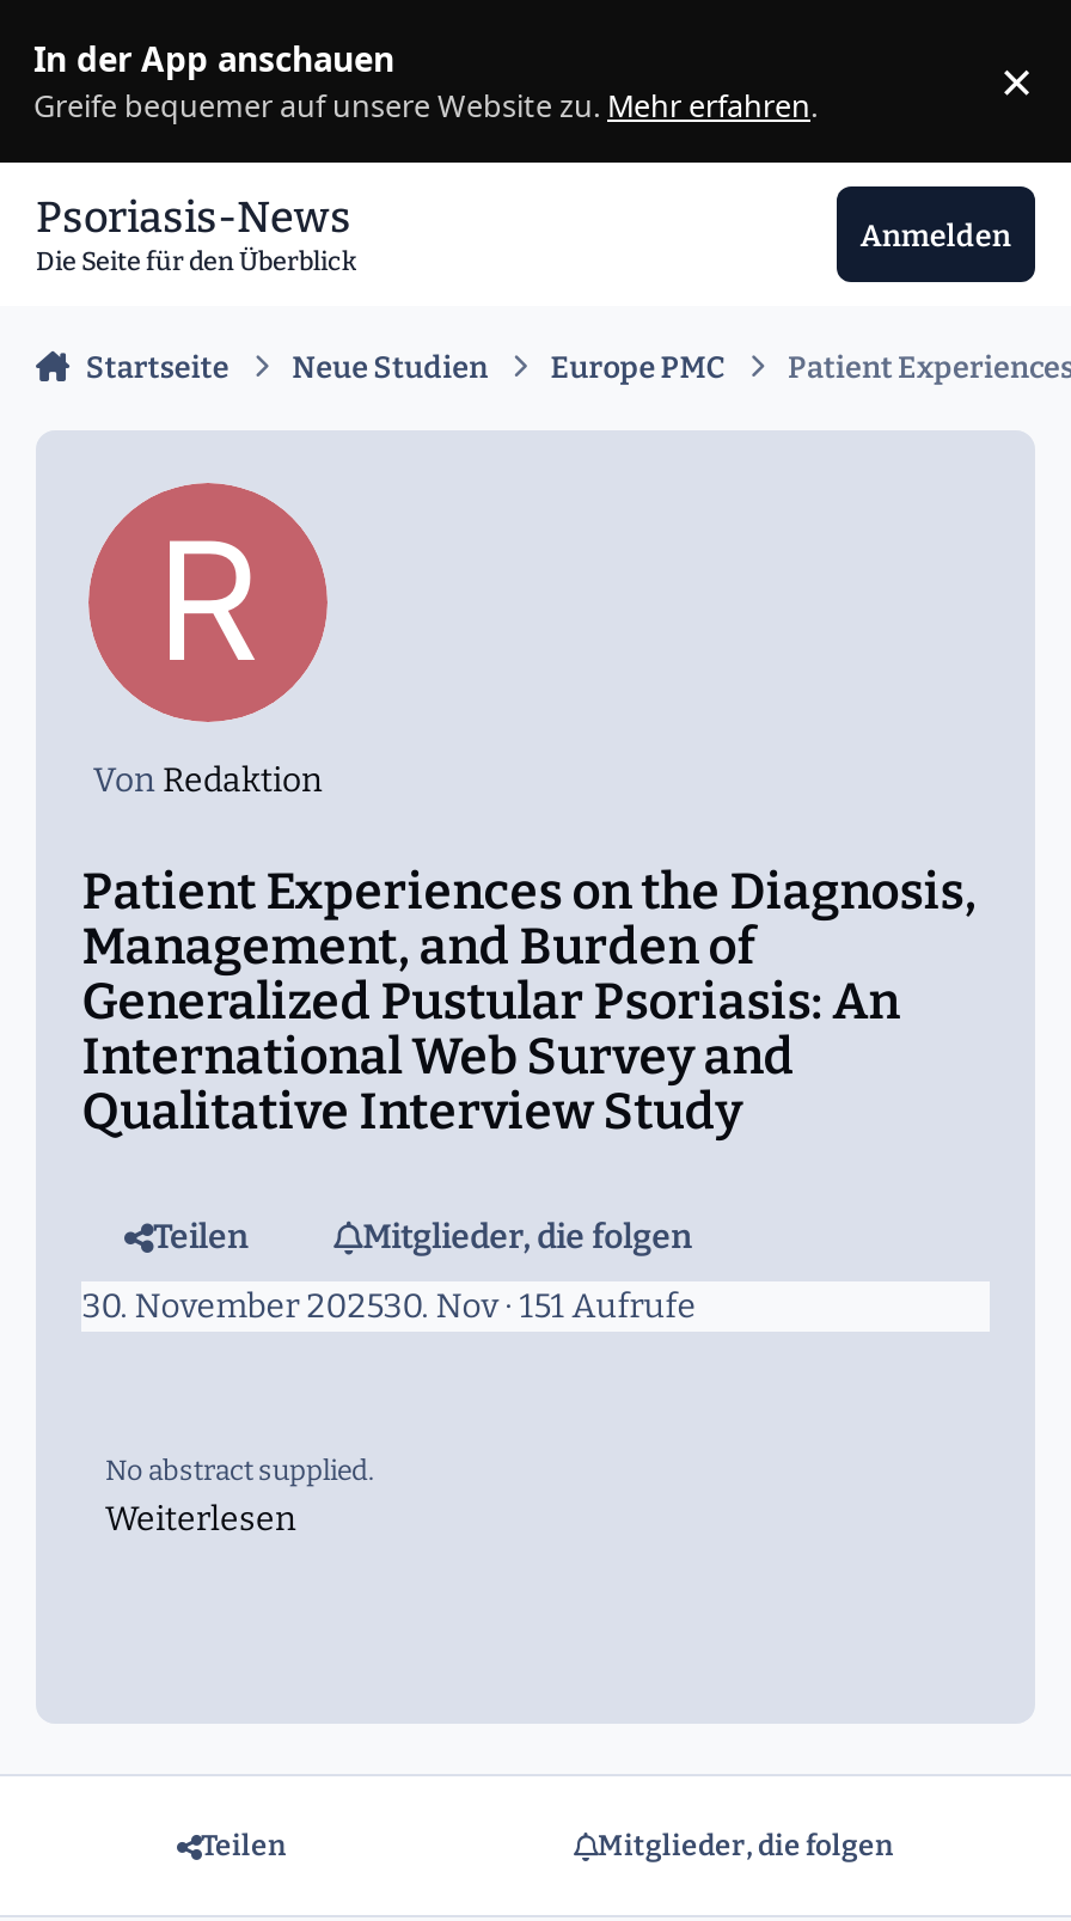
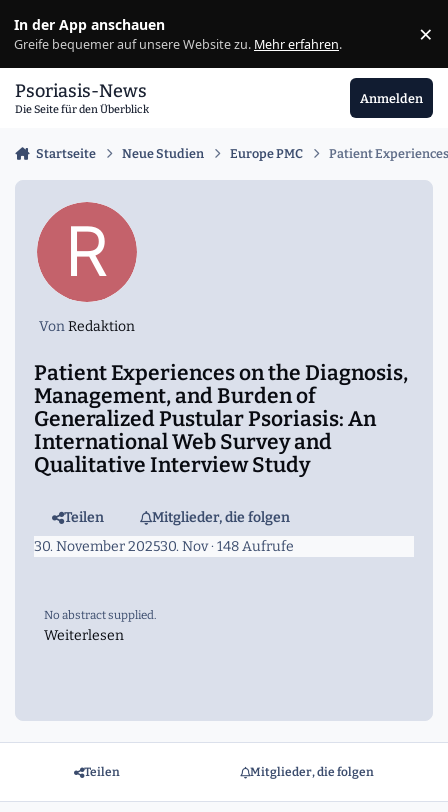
[82,1285,696,1326] 30. November 202530. Nov · 151 Aufrufe -> [34,537,294,554] 30. November 202530. Nov · 148 Aufrufe

